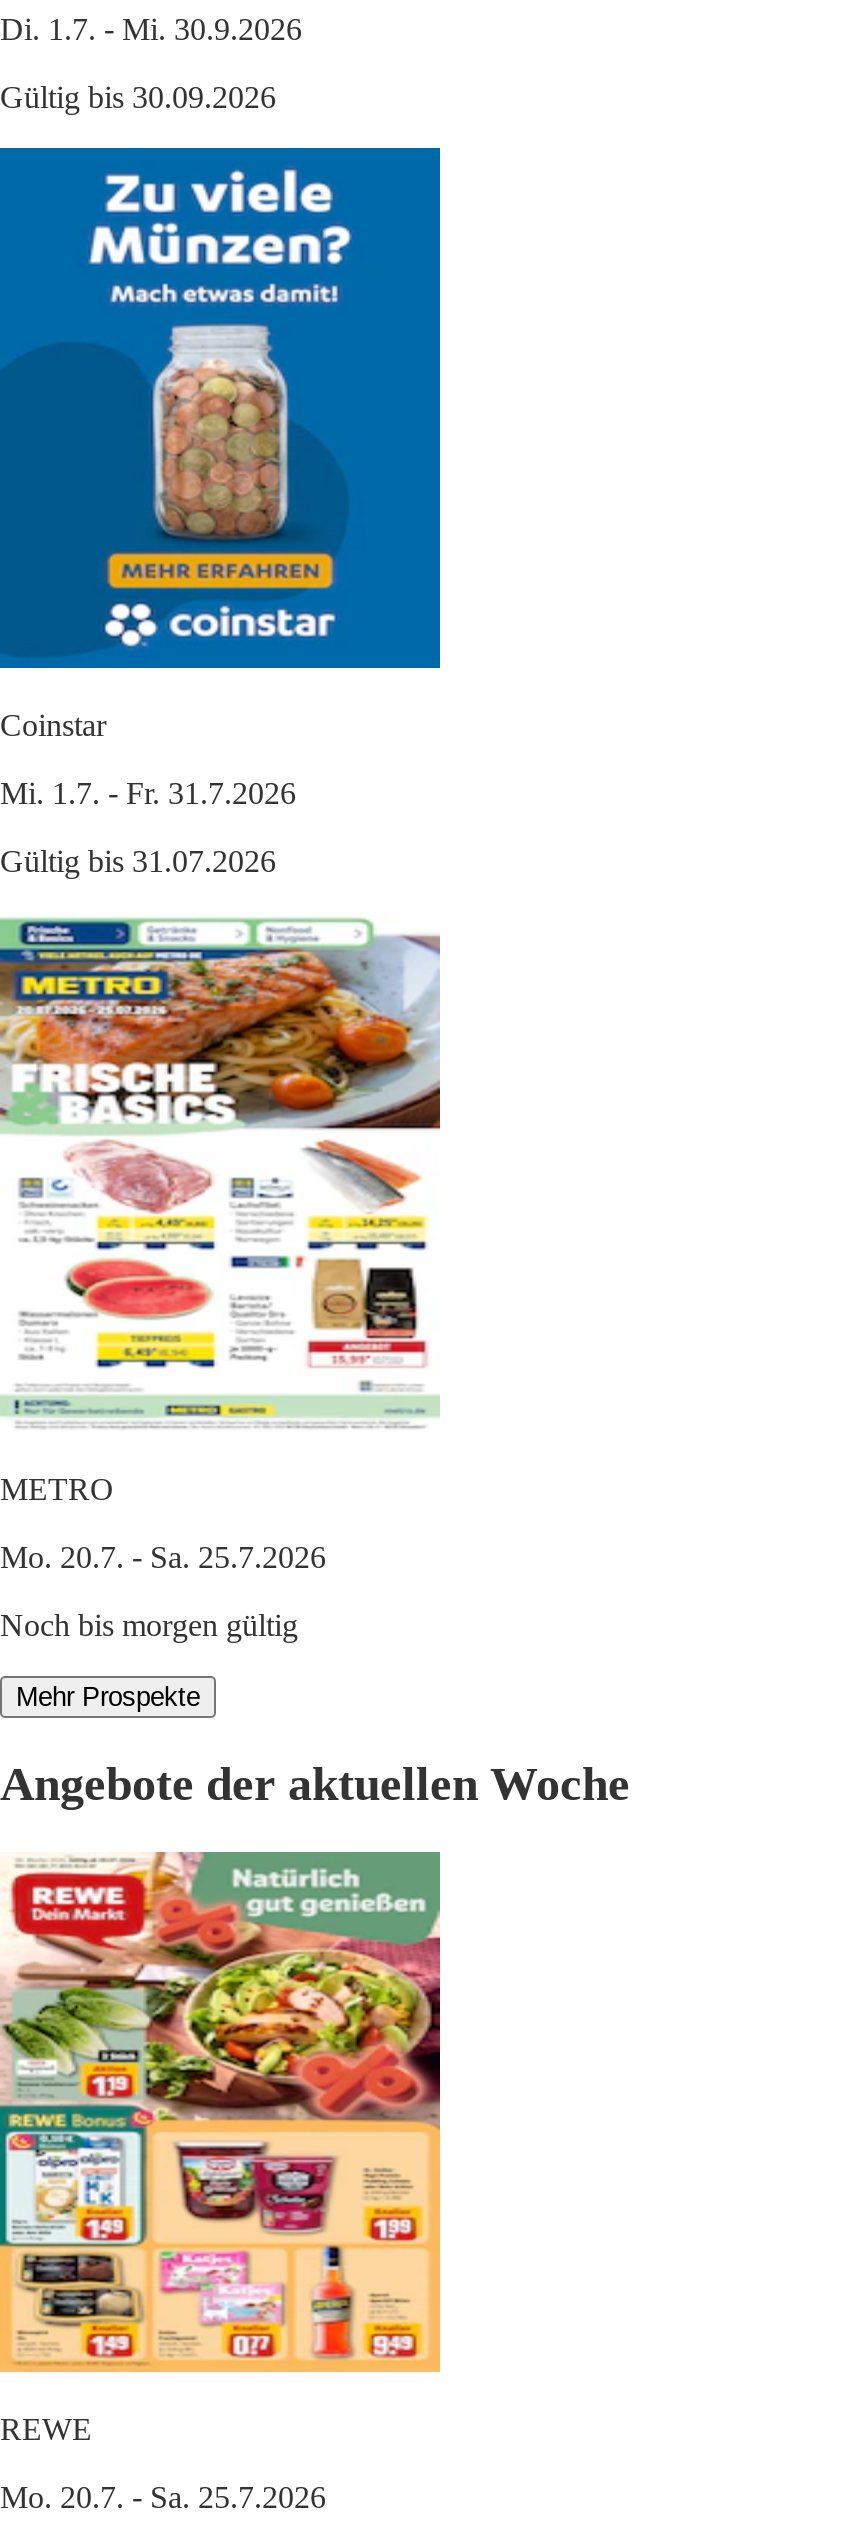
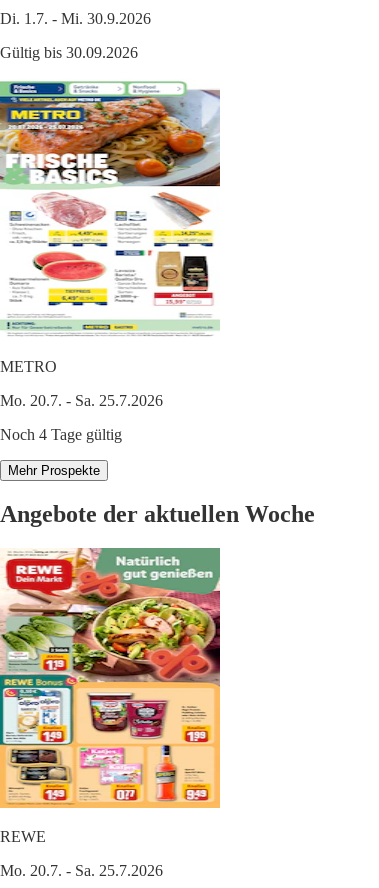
[0,146,442,878] [image] | Coinstar | Mi. 1.7. - Fr. 31.7.2026 | Gültig bis 31.07.2026 -> none
[0,1608,298,1642] Noch bis morgen gültig -> [0,426,122,443] Noch 4 Tage gültig

